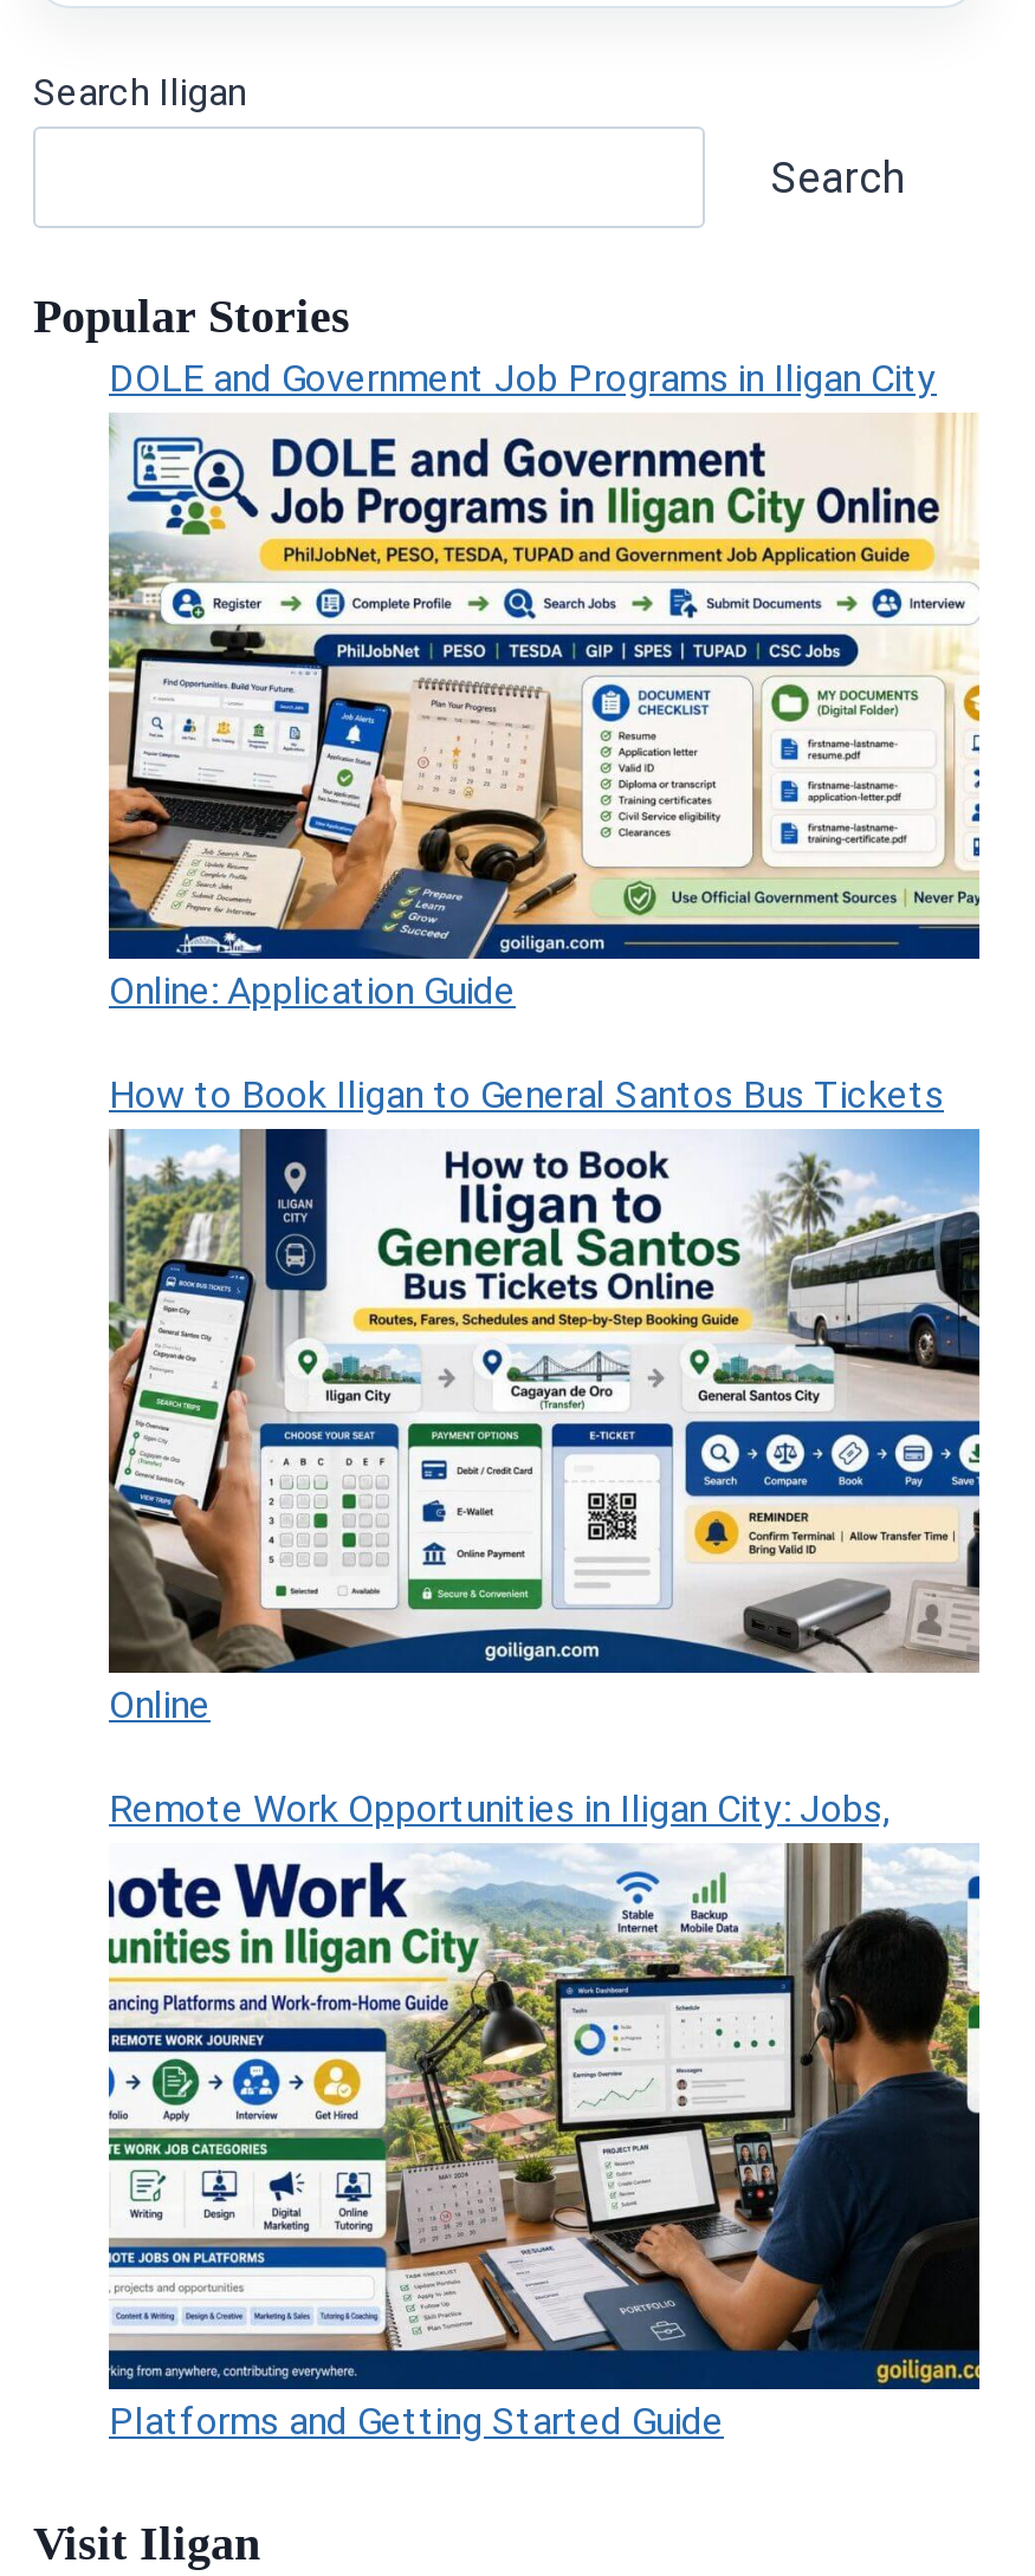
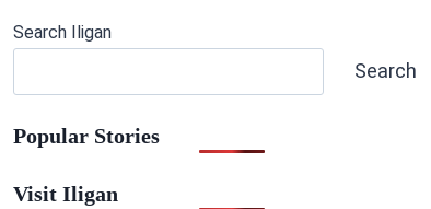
[109,356,937,401] DOLE and Government Job Programs in Iligan City -> none
[106,414,982,1116] [image] | Online: Application Guide | How to Book Iligan to General Santos Bus Tickets -> none
[106,1130,982,1832] [image] | Online | Remote Work Opportunities in Iligan City: Jobs, -> none
[106,1844,982,2443] [image] | Platforms and Getting Started Guide -> none

